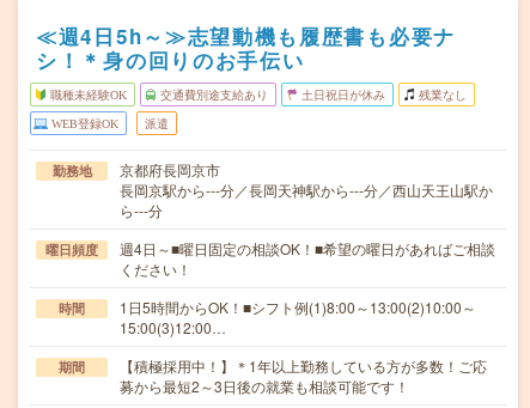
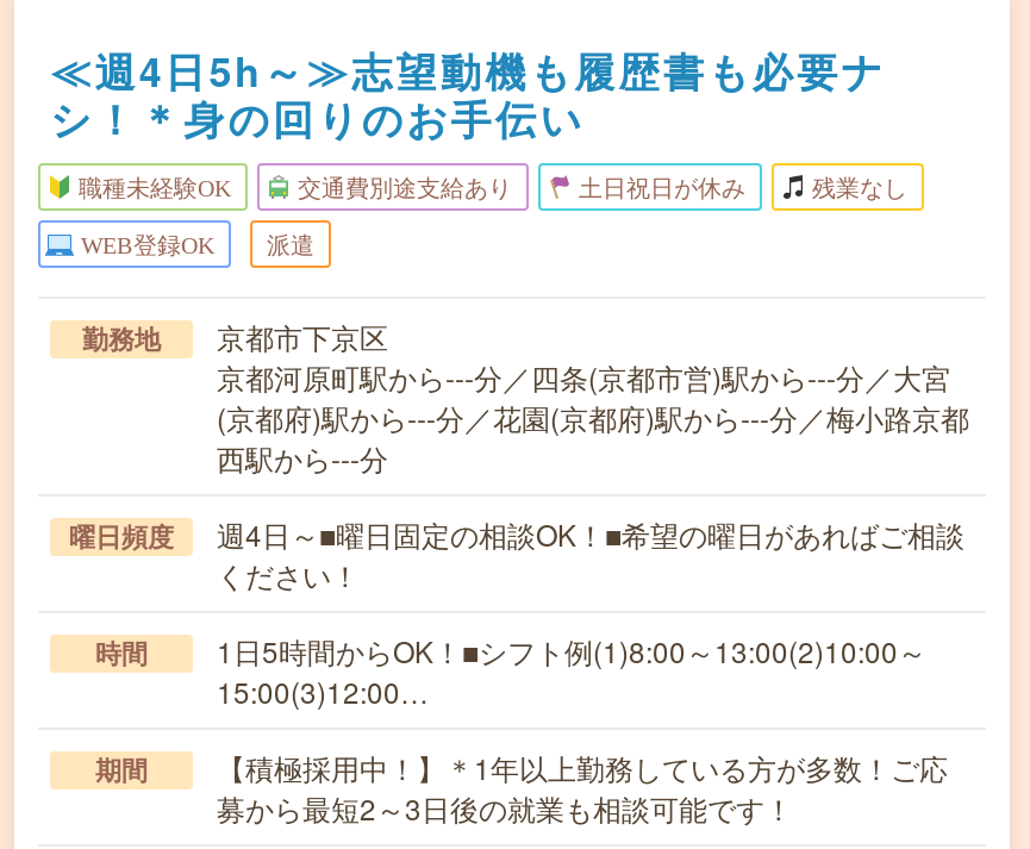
[120,159,493,220] 京都府長岡京市 | 長岡京駅から---分／長岡天神駅から---分／西山天王山駅か | ら---分 -> [217,316,969,477] 京都市下京区 | 京都河原町駅から---分／四条(京都市営)駅から---分／大宮 | (京都府)駅から---分／花園(京都府)駅から---分／梅小路京都 | 西駅から---分

